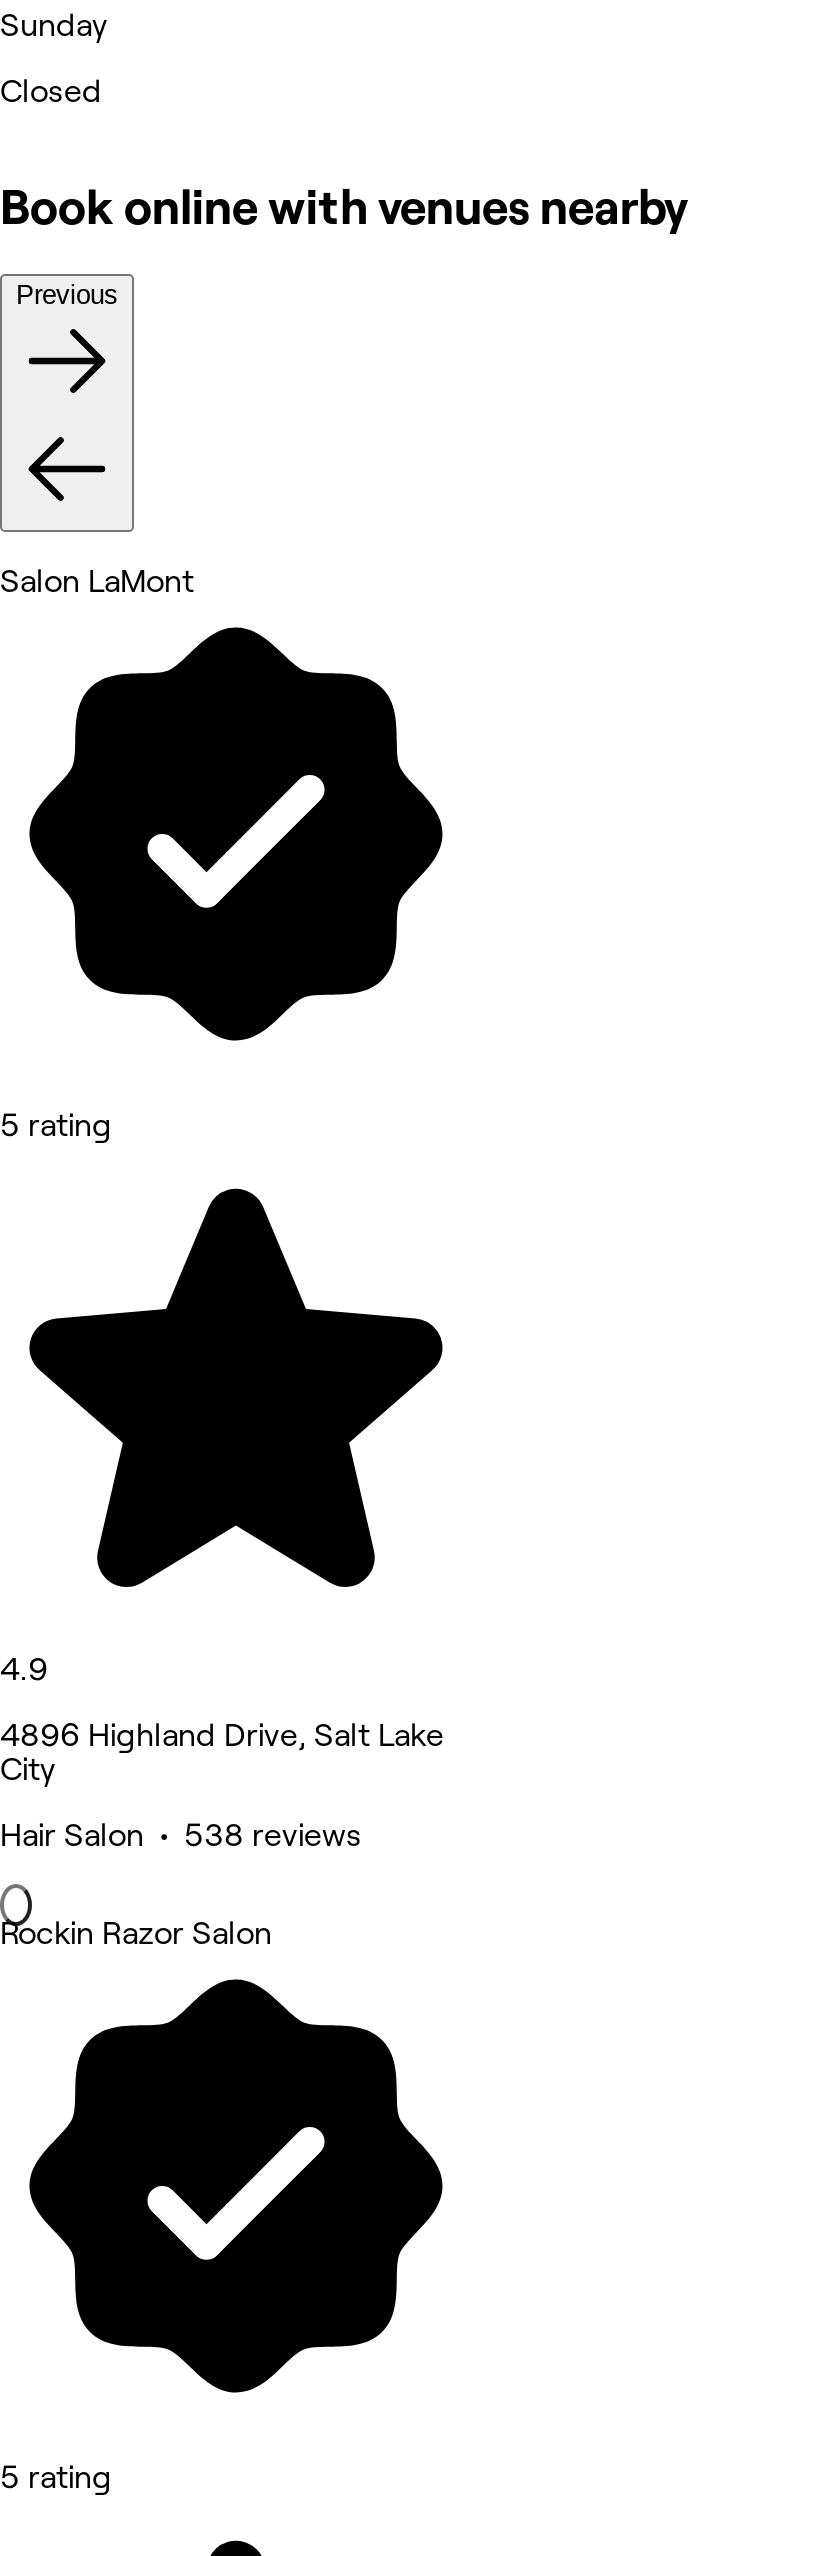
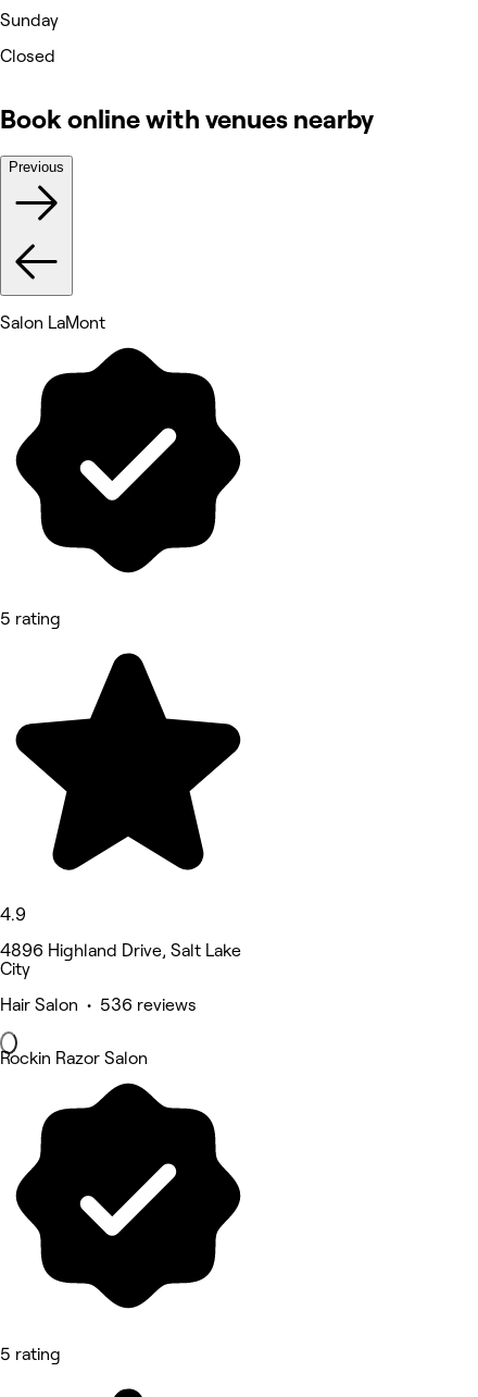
[0,1818,362,1852] Hair Salon • 538 reviews -> [0,996,197,1014] Hair Salon • 536 reviews

